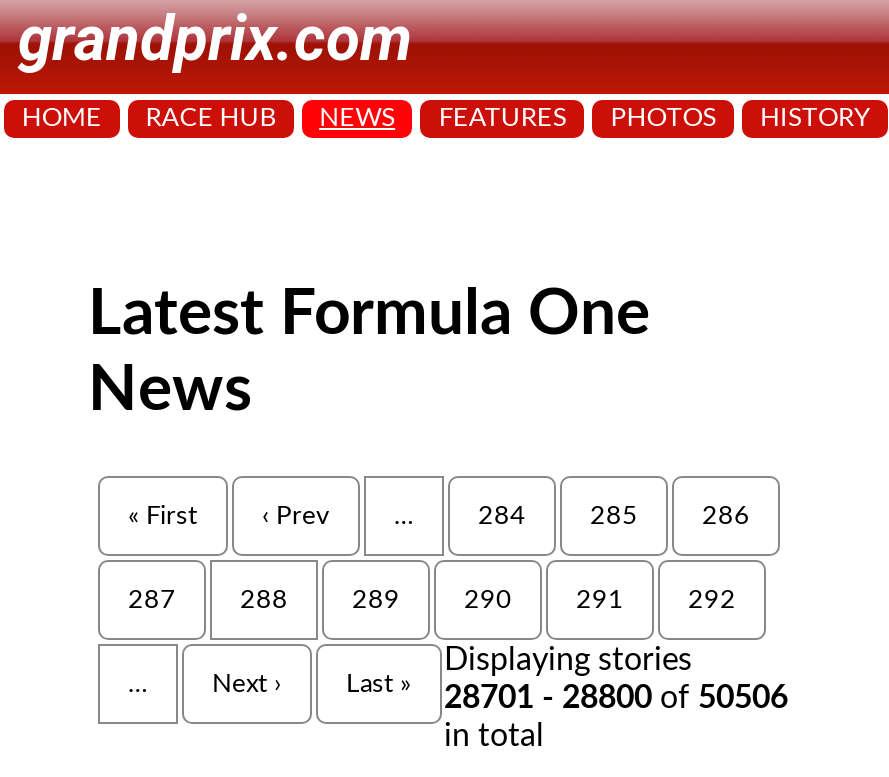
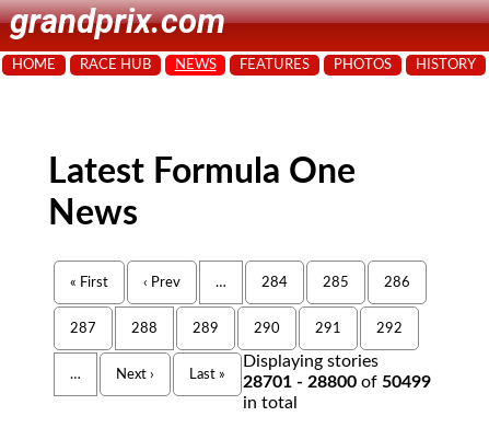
[346,672,788,714] Last » 28701 - 28800 of 50506 -> [189,368,431,391] Last » 28701 - 28800 of 50499

